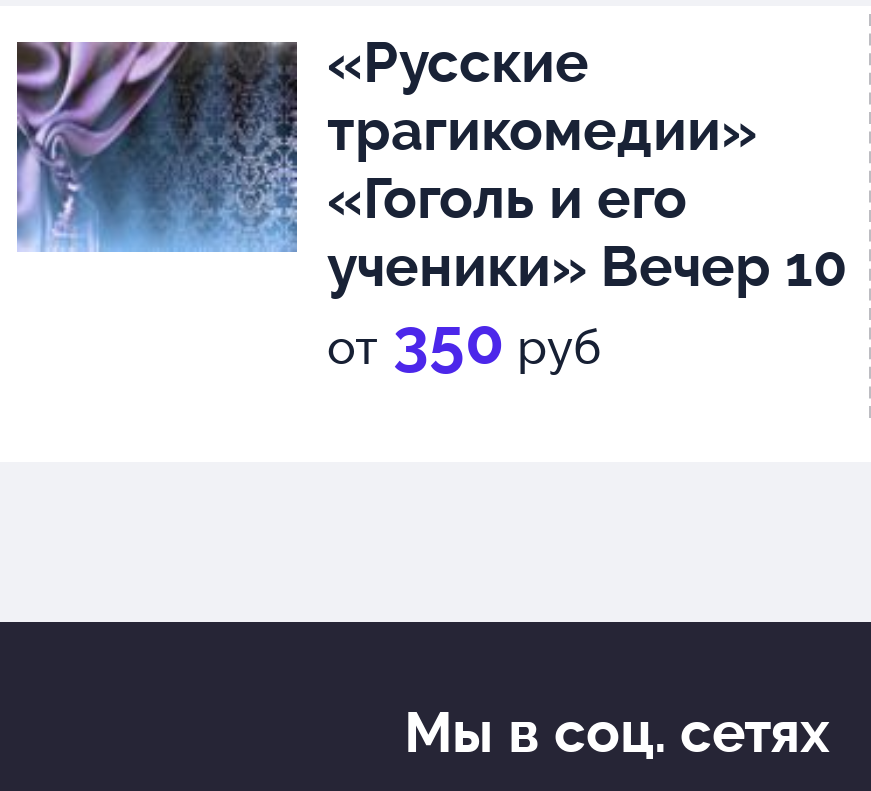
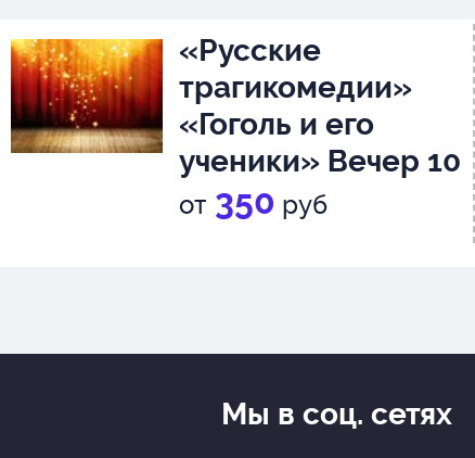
[15,40,299,254] [image] -> [10,38,164,154] [image]

